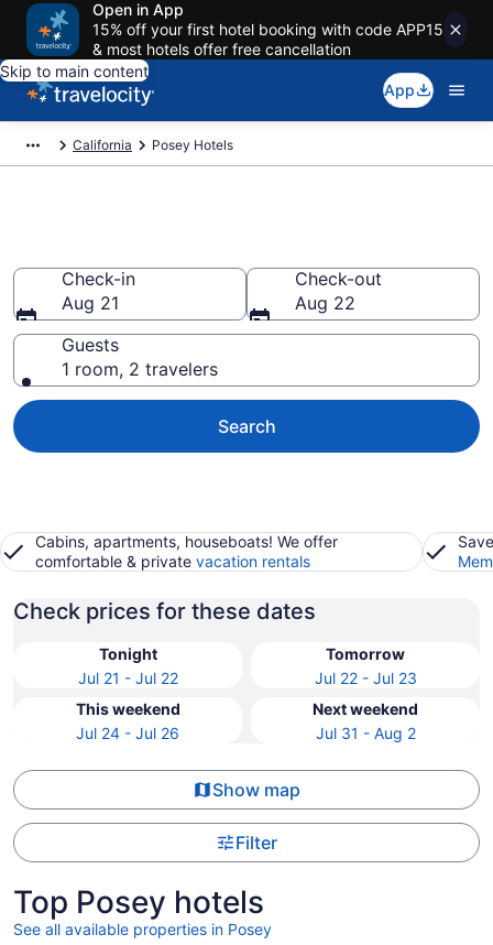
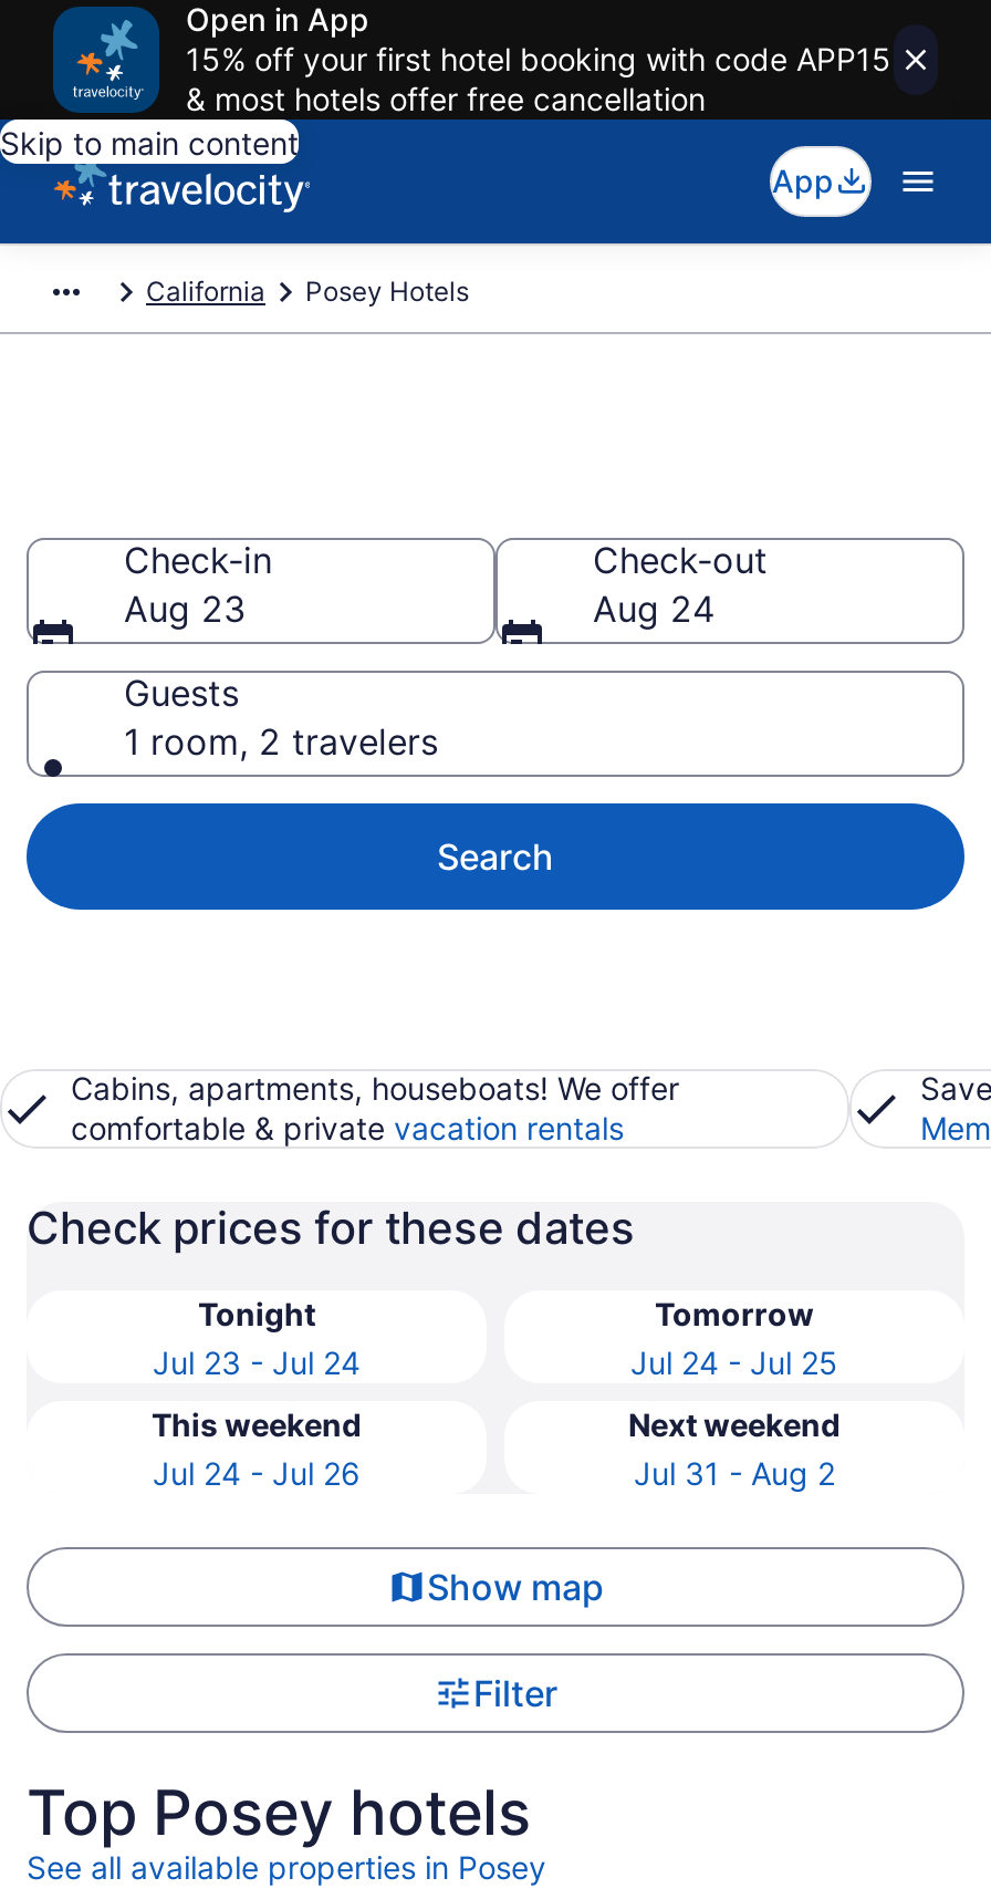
[62,292,119,314] Aug 21 -> [124,587,246,631] Aug 23
[295,292,355,314] Aug 22 -> [593,587,714,631] Aug 24
[78,669,178,687] Jul 21 - Jul 22 -> [153,1343,361,1381] Jul 23 - Jul 24
[314,669,417,687] Jul 22 - Jul 23 -> [630,1343,838,1381] Jul 24 - Jul 25

